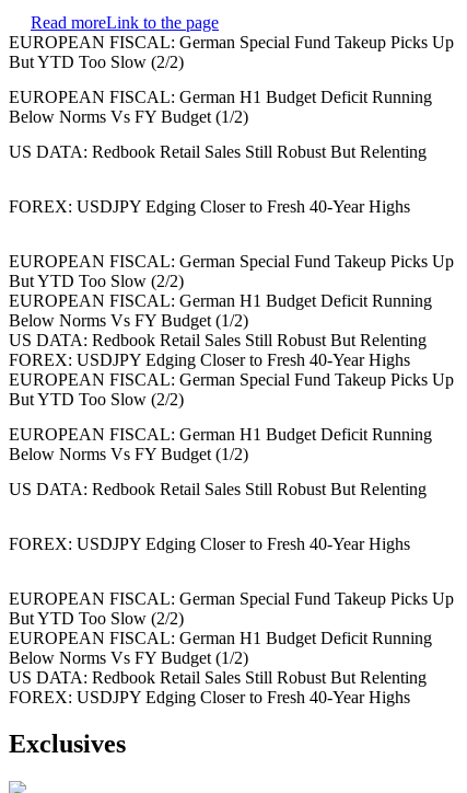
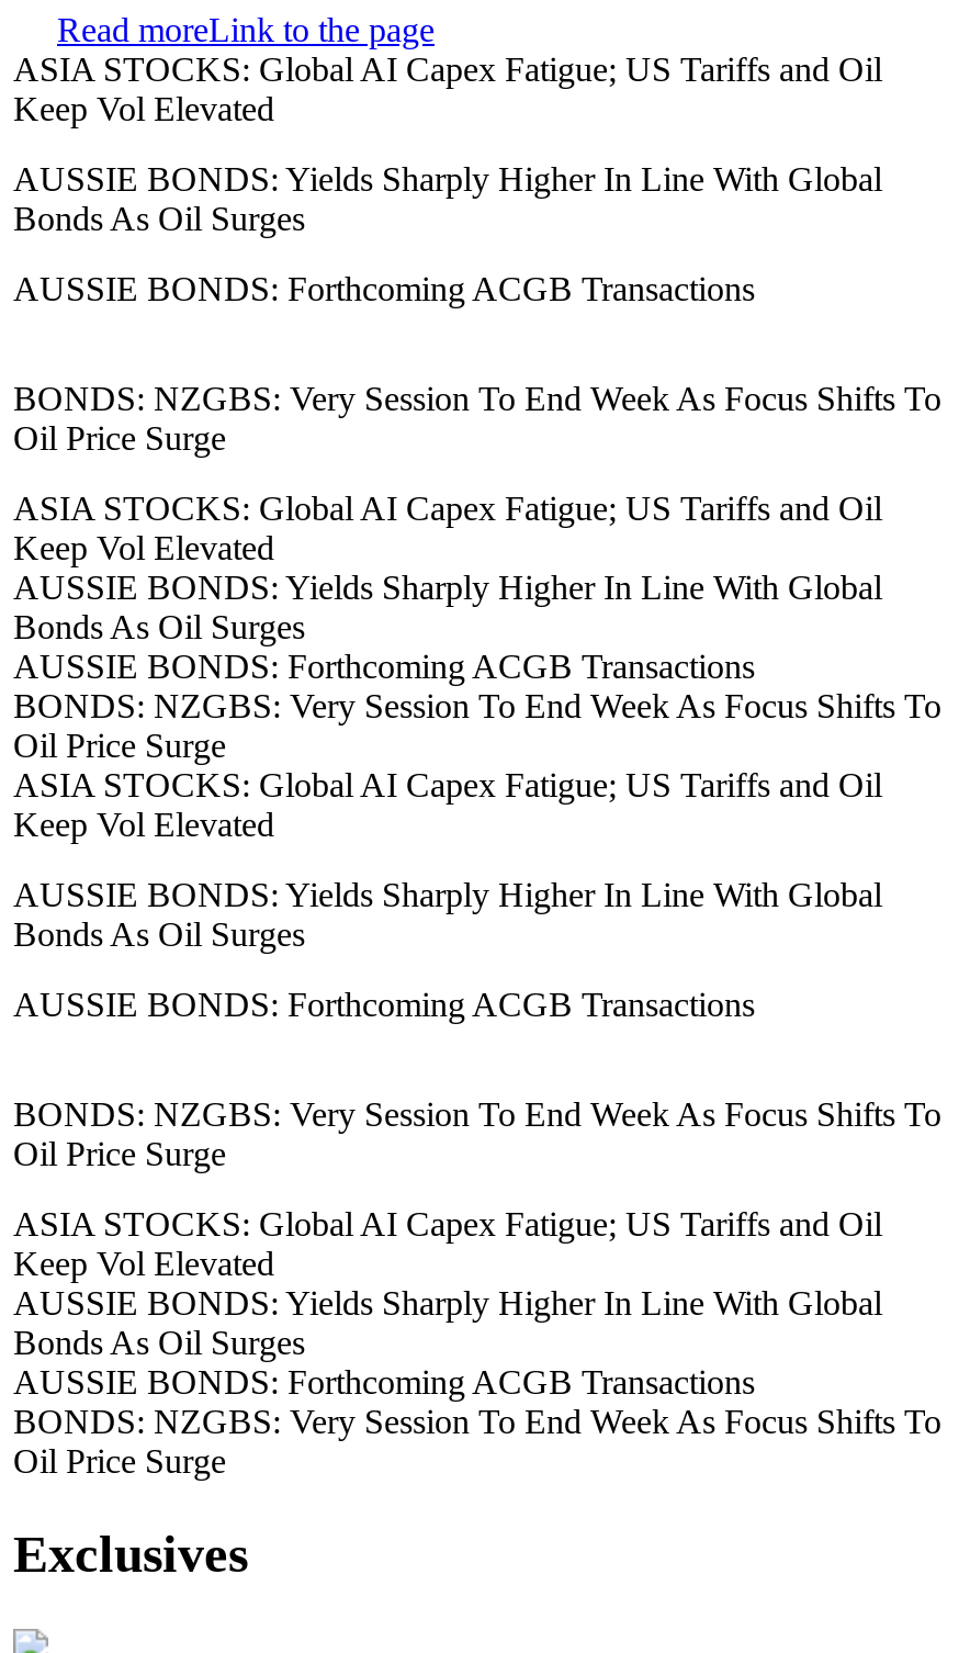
[9,33,454,71] EUROPEAN FISCAL: German Special Fund Takeup Picks Up | But YTD Too Slow (2/2) -> [13,51,882,128] ASIA STOCKS: Global AI Capex Fatigue; US Tariffs and Oil | Keep Vol Elevated
[9,88,432,126] EUROPEAN FISCAL: German H1 Budget Deficit Running | Below Norms Vs FY Budget (1/2) -> [13,161,882,238] AUSSIE BONDS: Yields Sharply Higher In Line With Global | Bonds As Oil Surges
[9,143,427,161] US DATA: Redbook Retail Sales Still Robust But Relenting -> [13,270,755,308] AUSSIE BONDS: Forthcoming ACGB Transactions
[9,197,410,216] FOREX: USDJPY Edging Closer to Fresh 40-Year Highs -> [13,380,941,457] BONDS: NZGBS: Very Session To End Week As Focus Shifts To | Oil Price Surge
[9,252,454,409] EUROPEAN FISCAL: German Special Fund Takeup Picks Up | But YTD Too Slow (2/2) | EUROPEAN FISCAL: German H1 Budget Deficit Running | Below Norms Vs FY Budget (1/2) | US DATA: Redbook Retail Sales Still Robust But Relenting | FOREX: USDJPY Edging Closer to Fresh 40-Year Highs | EUROPEAN FISCAL: German Special Fund Takeup Picks Up | But YTD Too Slow (2/2) -> [13,490,941,843] ASIA STOCKS: Global AI Capex Fatigue; US Tariffs and Oil | Keep Vol Elevated | AUSSIE BONDS: Yields Sharply Higher In Line With Global | Bonds As Oil Surges | AUSSIE BONDS: Forthcoming ACGB Transactions | BONDS: NZGBS: Very Session To End Week As Focus Shifts To | Oil Price Surge | ASIA STOCKS: Global AI Capex Fatigue; US Tariffs and Oil | Keep Vol Elevated
[9,425,432,464] EUROPEAN FISCAL: German H1 Budget Deficit Running | Below Norms Vs FY Budget (1/2) -> [13,876,882,953] AUSSIE BONDS: Yields Sharply Higher In Line With Global | Bonds As Oil Surges
[9,480,427,499] US DATA: Redbook Retail Sales Still Robust But Relenting -> [13,986,755,1023] AUSSIE BONDS: Forthcoming ACGB Transactions
[9,535,410,553] FOREX: USDJPY Edging Closer to Fresh 40-Year Highs -> [13,1096,941,1173] BONDS: NZGBS: Very Session To End Week As Focus Shifts To | Oil Price Surge
[9,589,454,707] EUROPEAN FISCAL: German Special Fund Takeup Picks Up | But YTD Too Slow (2/2) | EUROPEAN FISCAL: German H1 Budget Deficit Running | Below Norms Vs FY Budget (1/2) | US DATA: Redbook Retail Sales Still Robust But Relenting | FOREX: USDJPY Edging Closer to Fresh 40-Year Highs -> [13,1206,941,1480] ASIA STOCKS: Global AI Capex Fatigue; US Tariffs and Oil | Keep Vol Elevated | AUSSIE BONDS: Yields Sharply Higher In Line With Global | Bonds As Oil Surges | AUSSIE BONDS: Forthcoming ACGB Transactions | BONDS: NZGBS: Very Session To End Week As Focus Shifts To | Oil Price Surge

